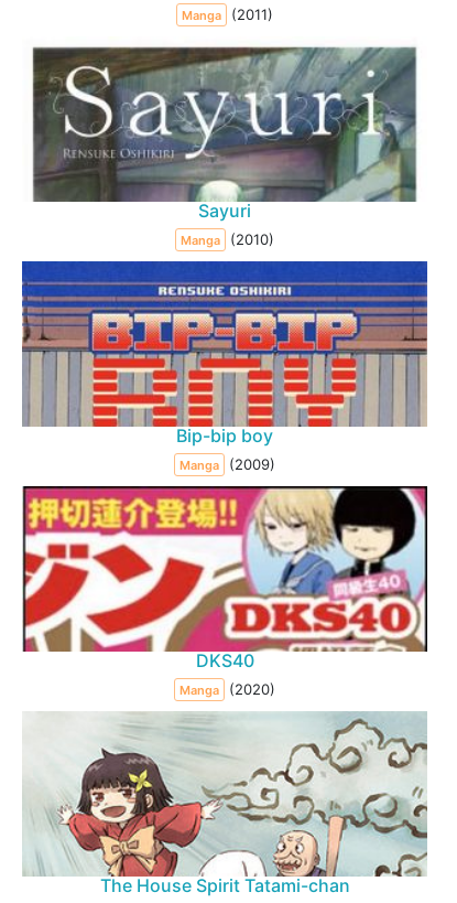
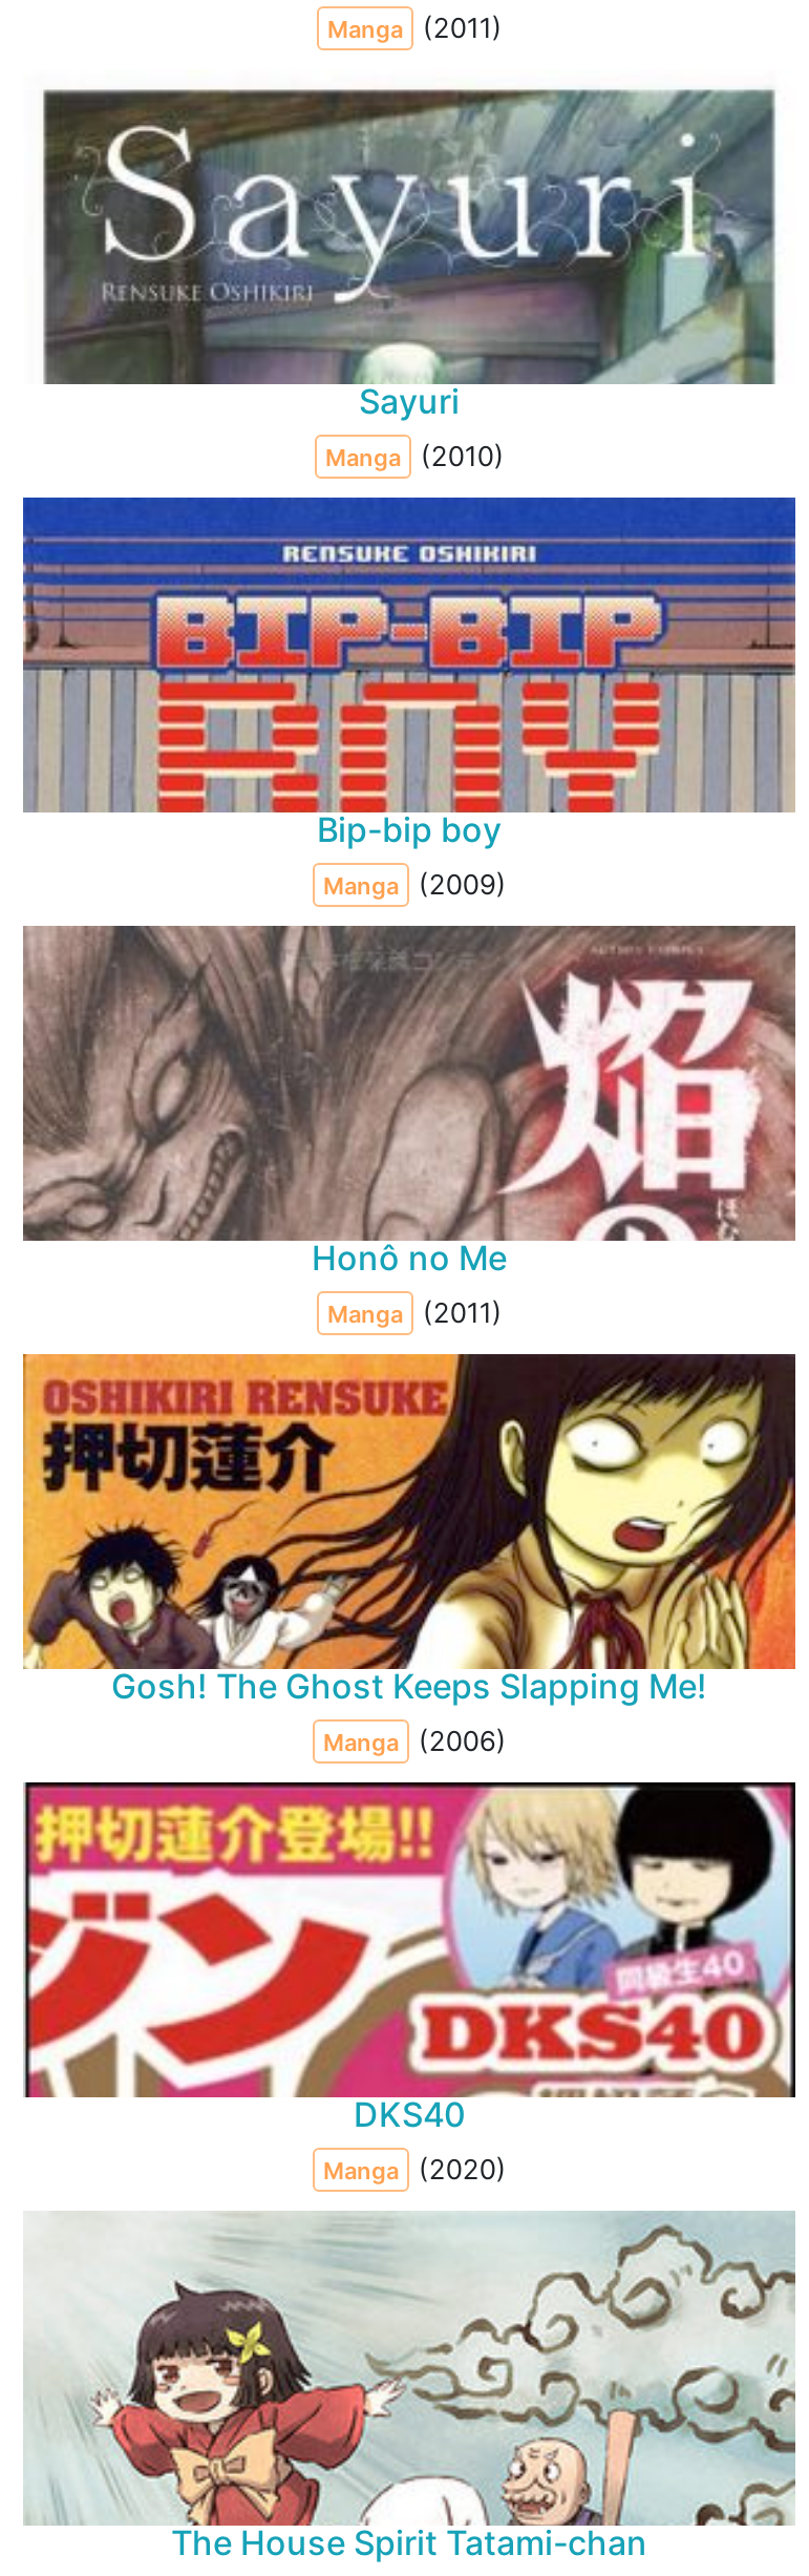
none -> [21,1352,797,1756] [image] | Gosh! The Ghost Keeps Slapping Me! | Manga | (2006)
none -> [23,924,797,1328] [image] | Honô no Me | Manga | (2011)

